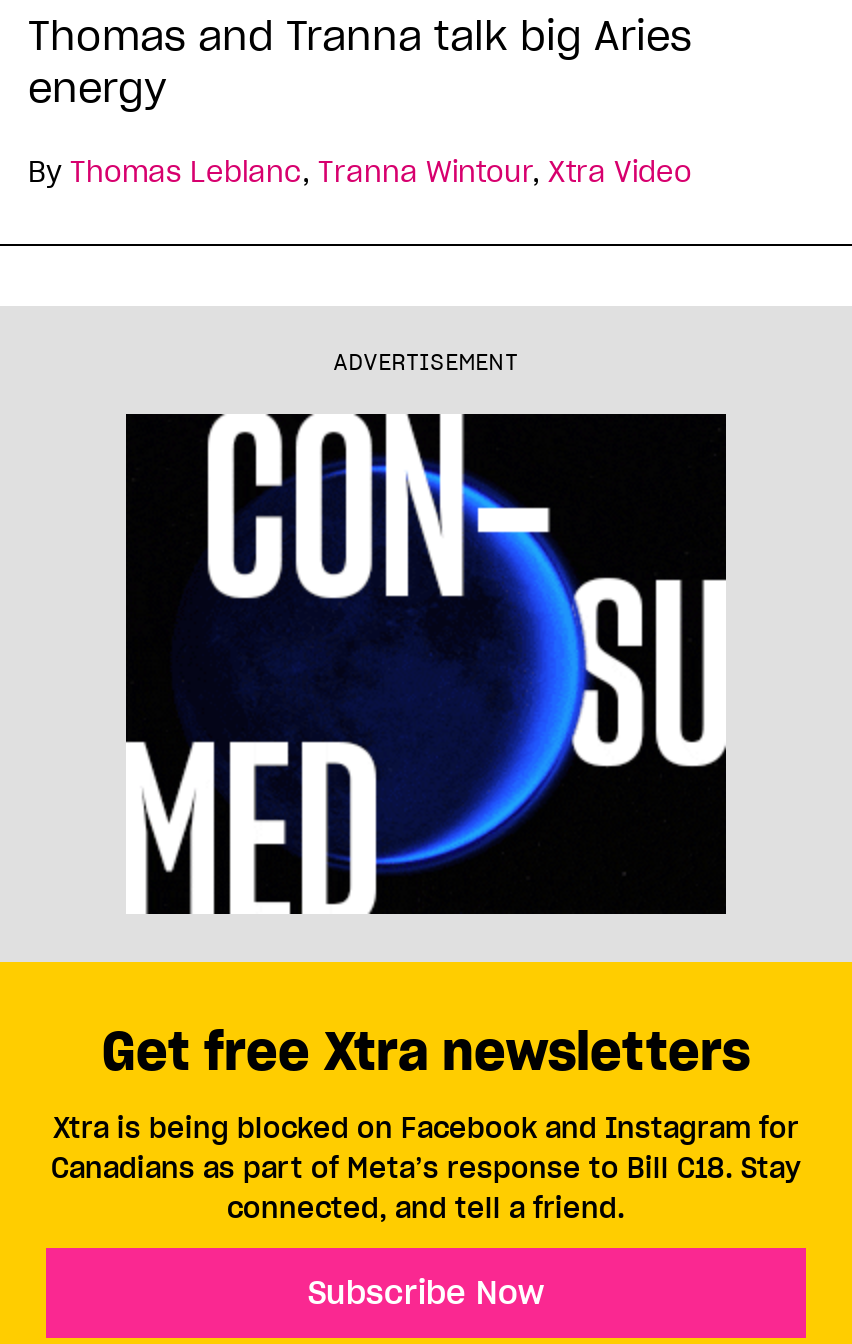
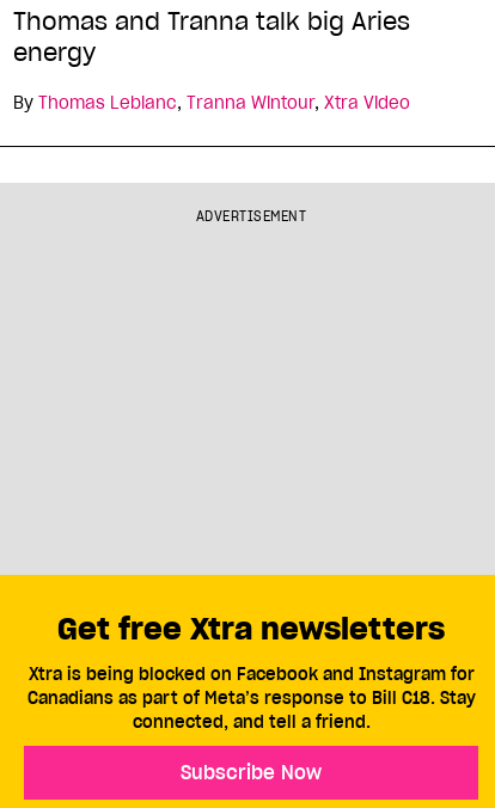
[124,412,728,916] [image] -> none

